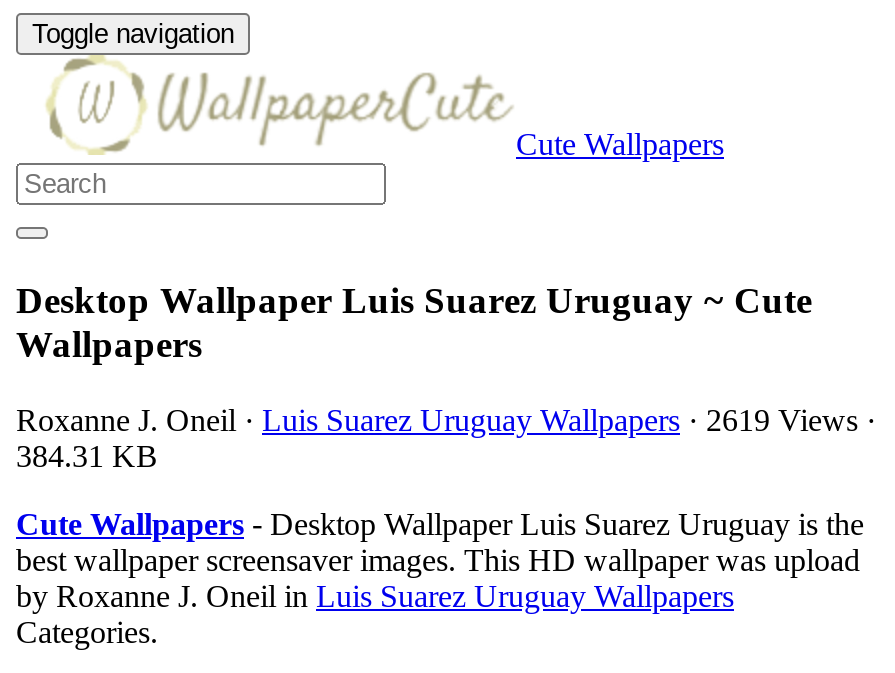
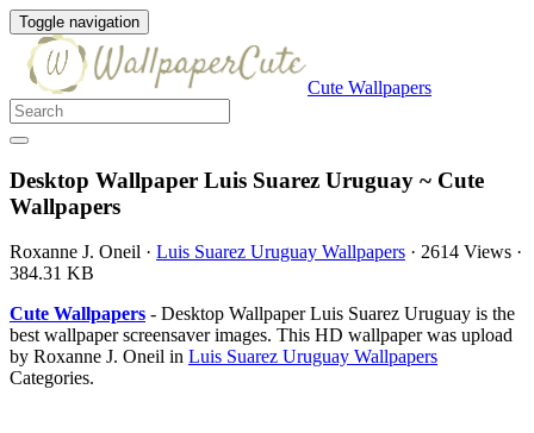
[16,404,876,438] Roxanne J. Oneil · Luis Suarez Uruguay Wallpapers · 2619 Views · -> [10,242,522,262] Roxanne J. Oneil · Luis Suarez Uruguay Wallpapers · 2614 Views ·

